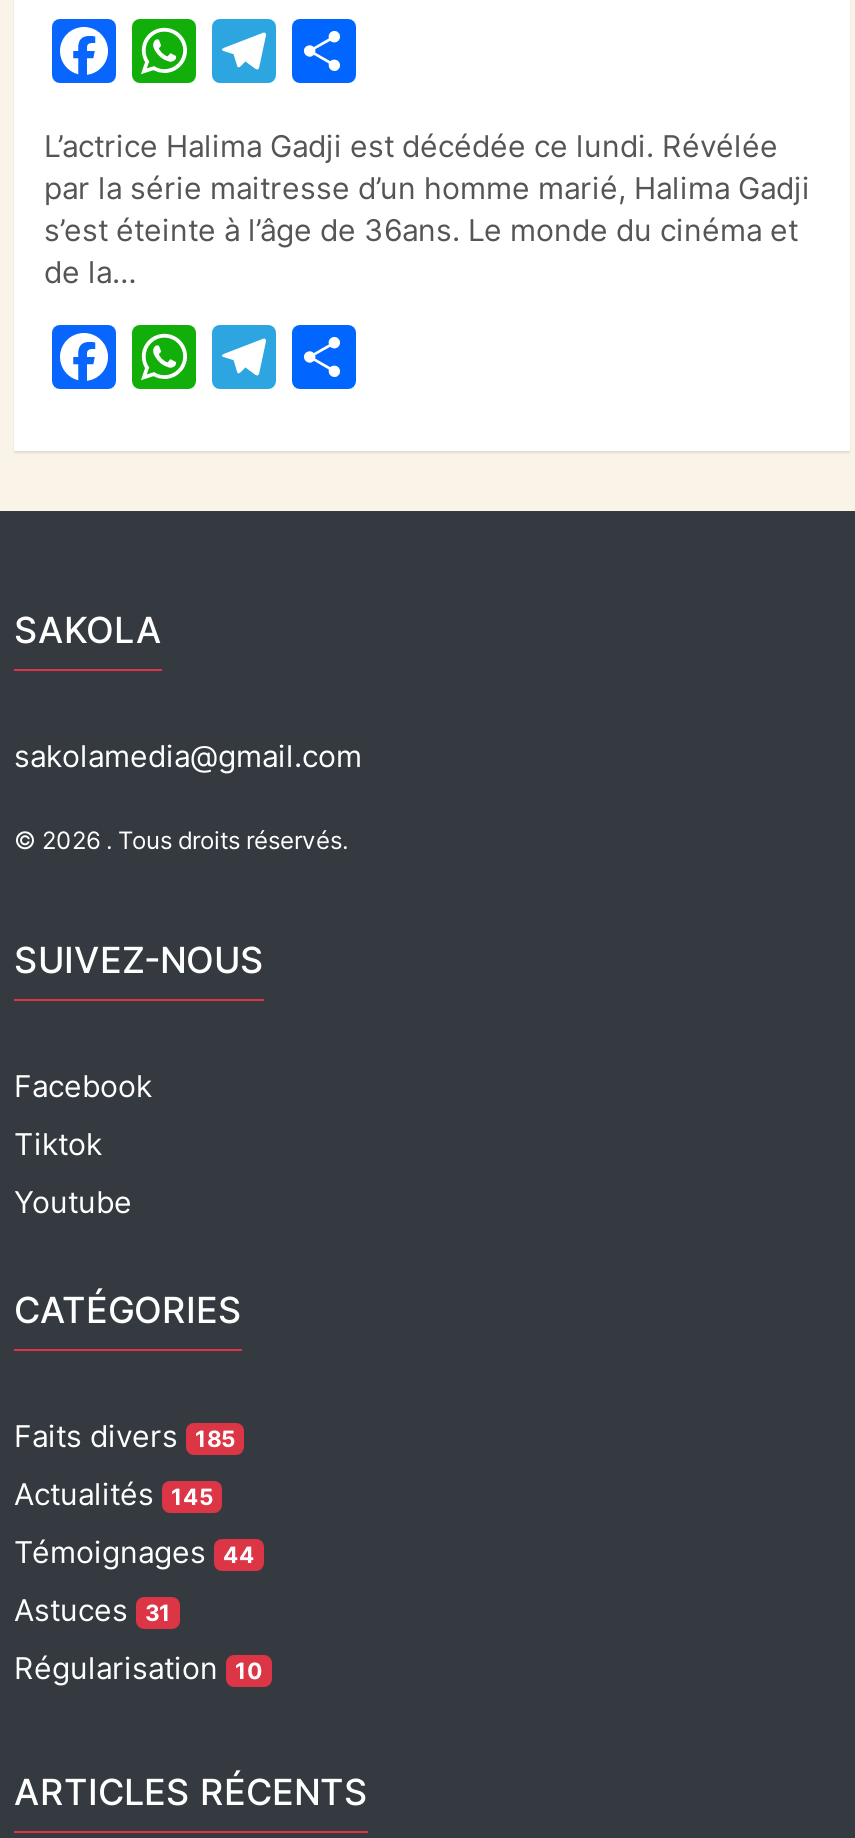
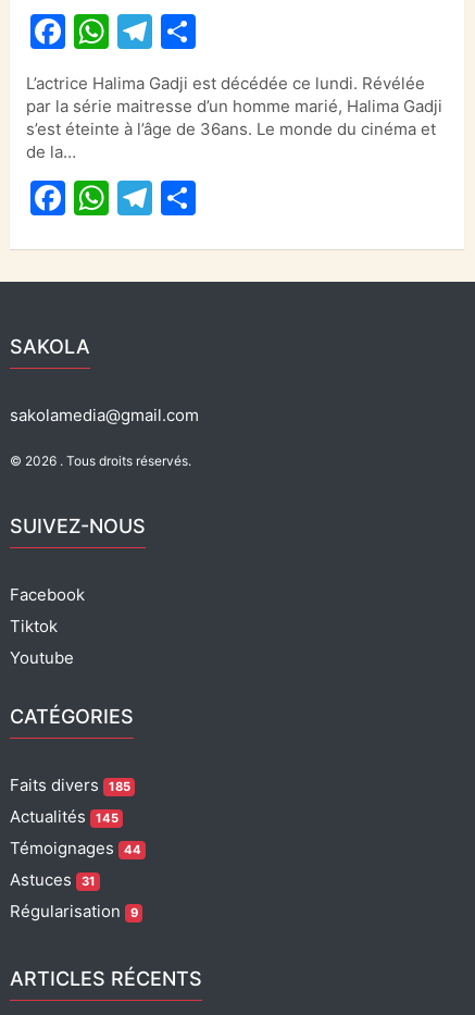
[14,1648,263,1686] Régularisation 10 -> [10,900,137,921] Régularisation 9

